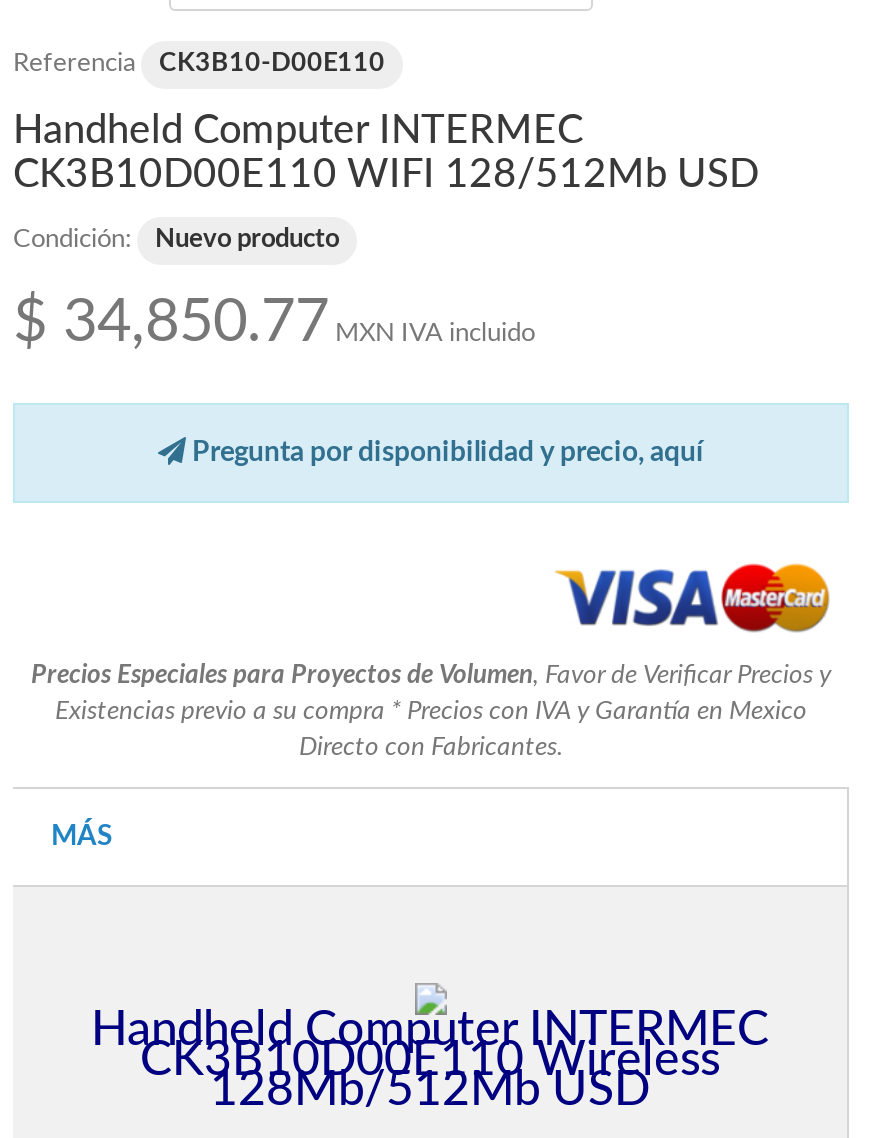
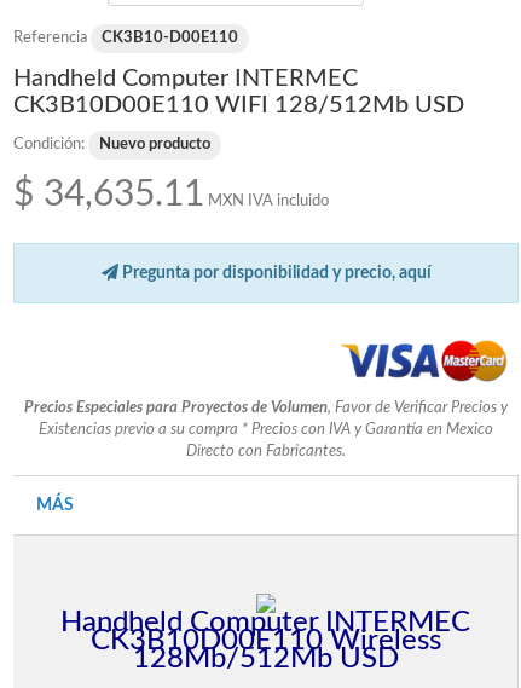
[13,293,535,353] $ 34,850.77MXN IVA incluido -> [13,177,329,213] $ 34,635.11MXN IVA incluido

